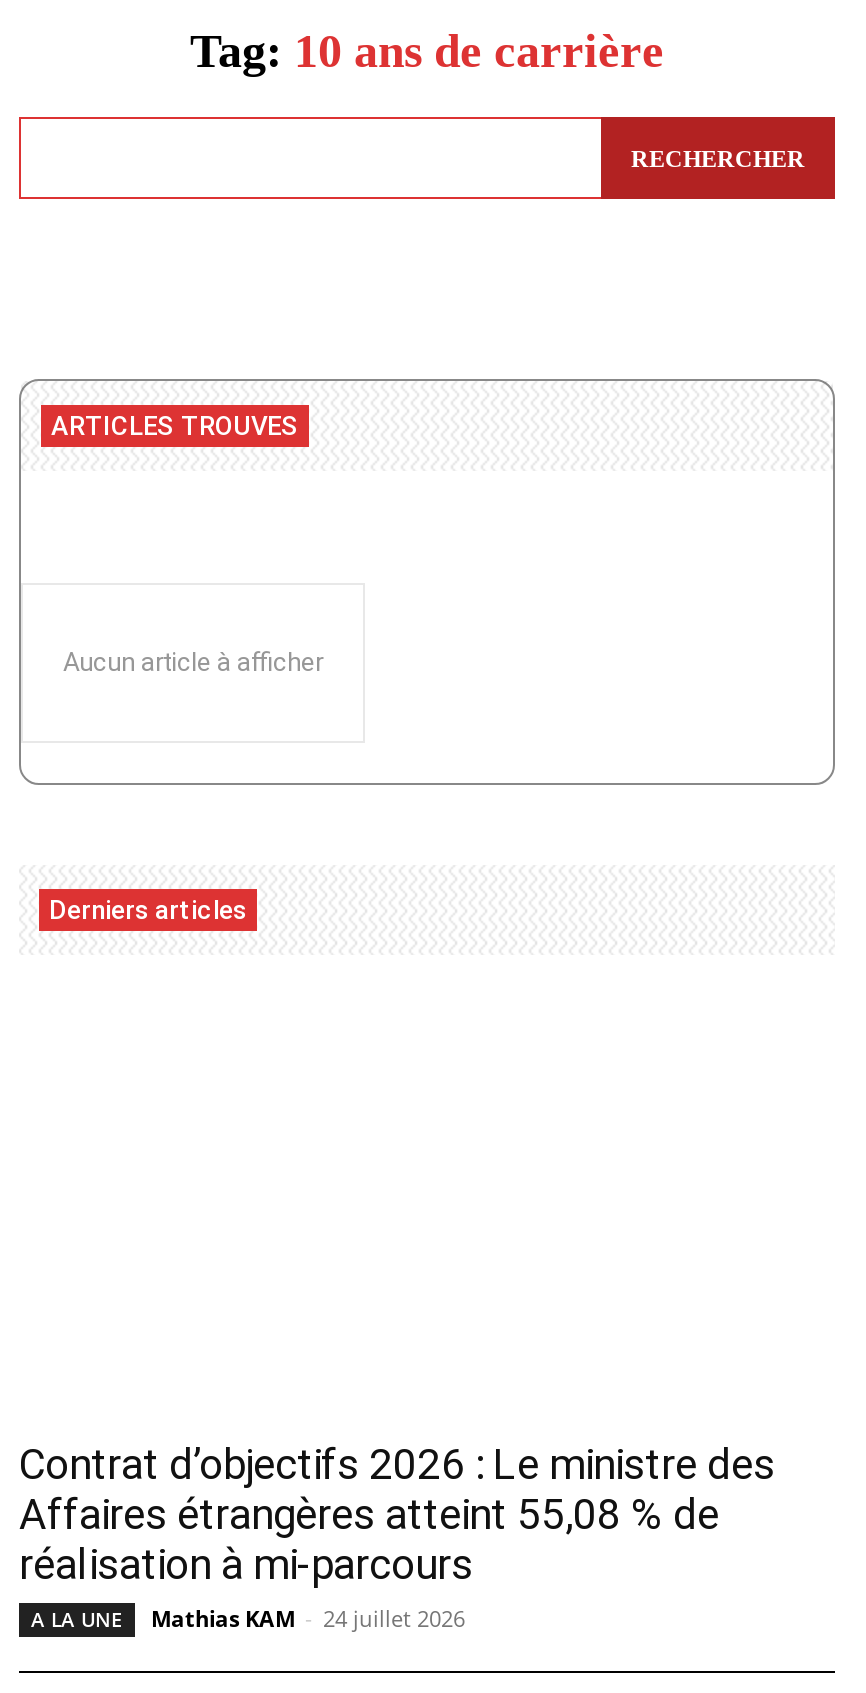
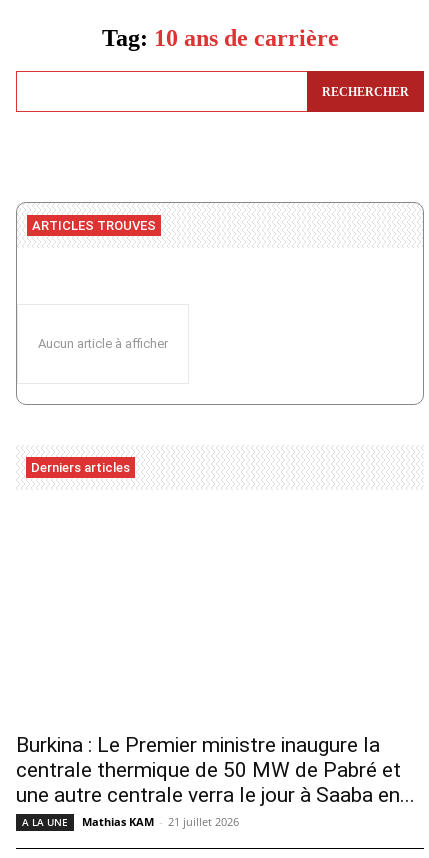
[19,1440,775,1588] Contrat d’objectifs 2026 : Le ministre des | Affaires étrangères atteint 55,08 % de | réalisation à mi-parcours -> [16,733,415,807] Burkina : Le Premier ministre inaugure la | centrale thermique de 50 MW de Pabré et | une autre centrale verra le jour à Saaba en...
[151,1602,465,1632] Mathias KAM - 24 juillet 2026 -> [82,814,239,829] Mathias KAM - 21 juillet 2026

